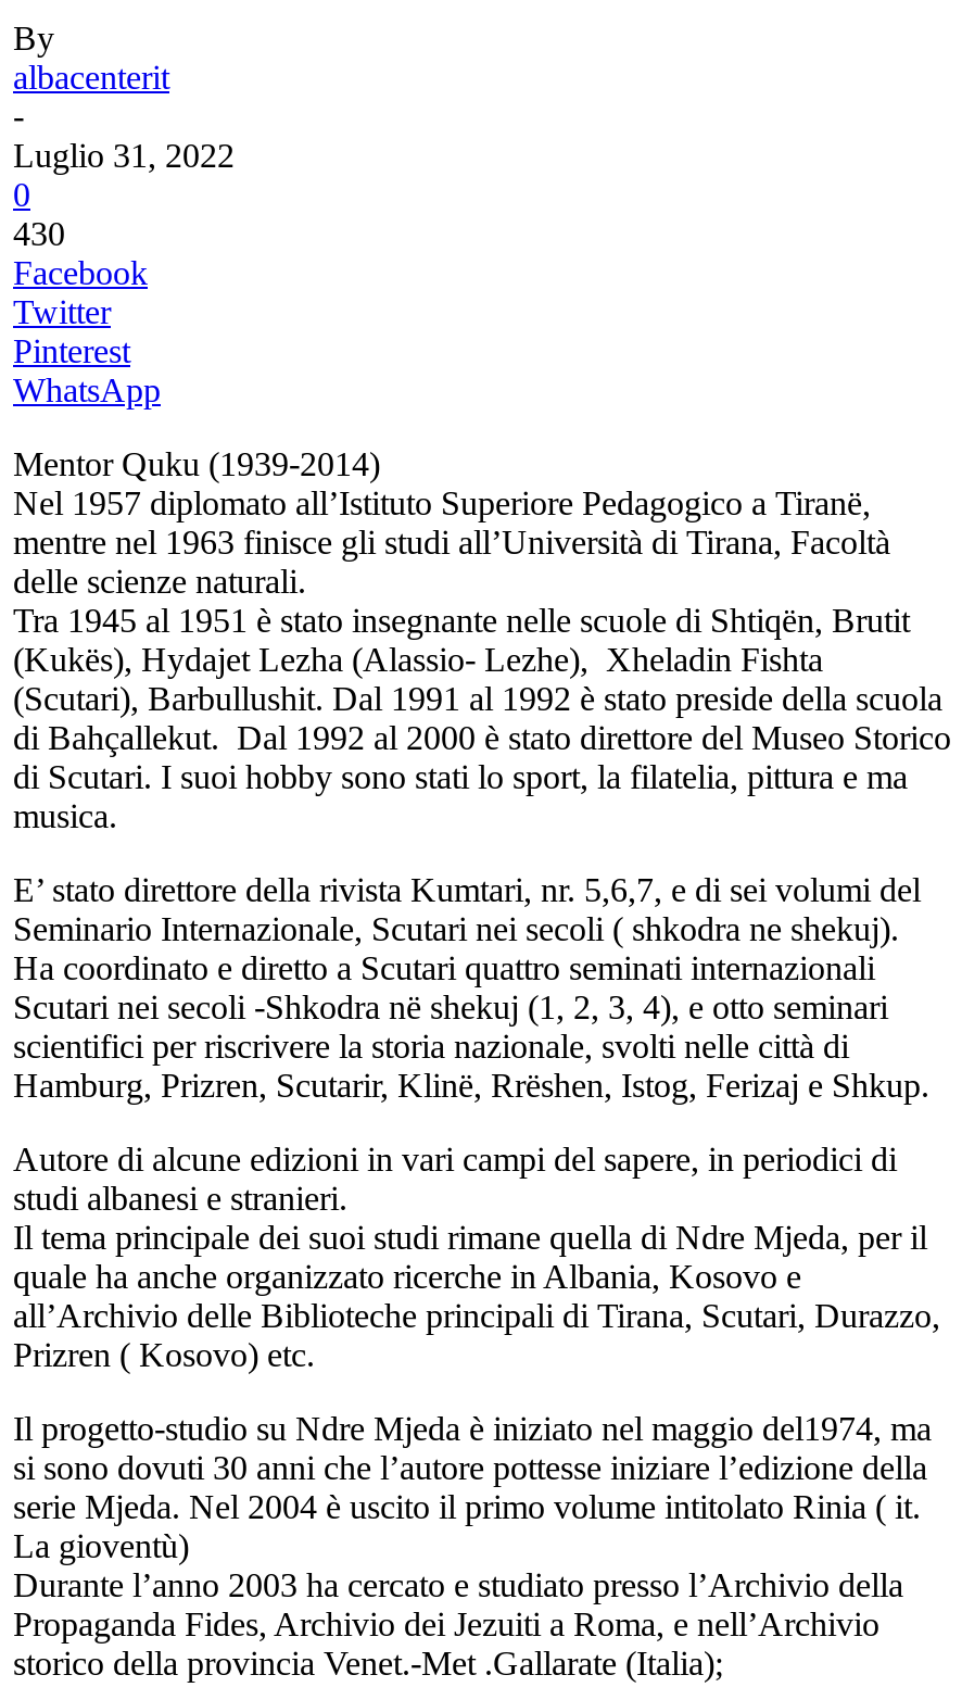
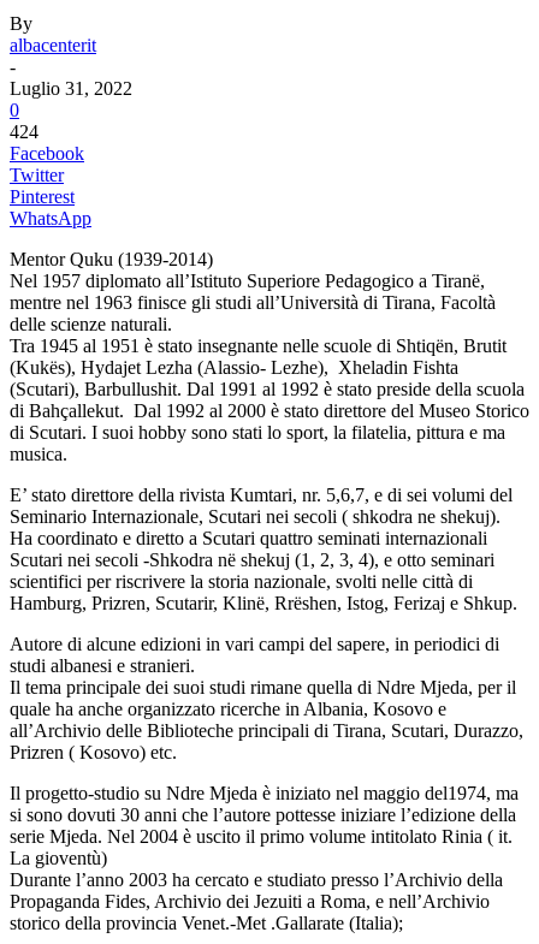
[13,215,65,252] 430 -> [10,121,38,142] 424

